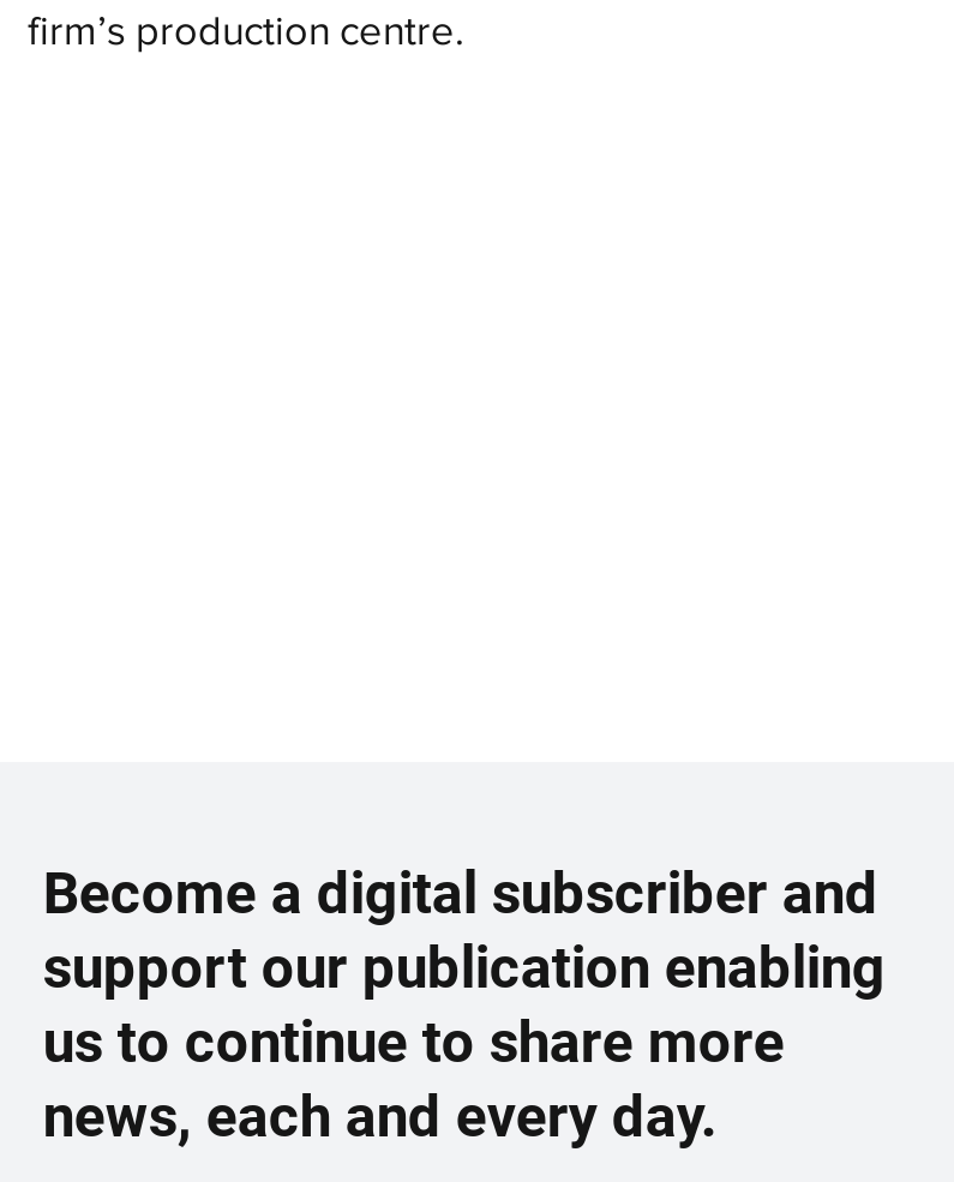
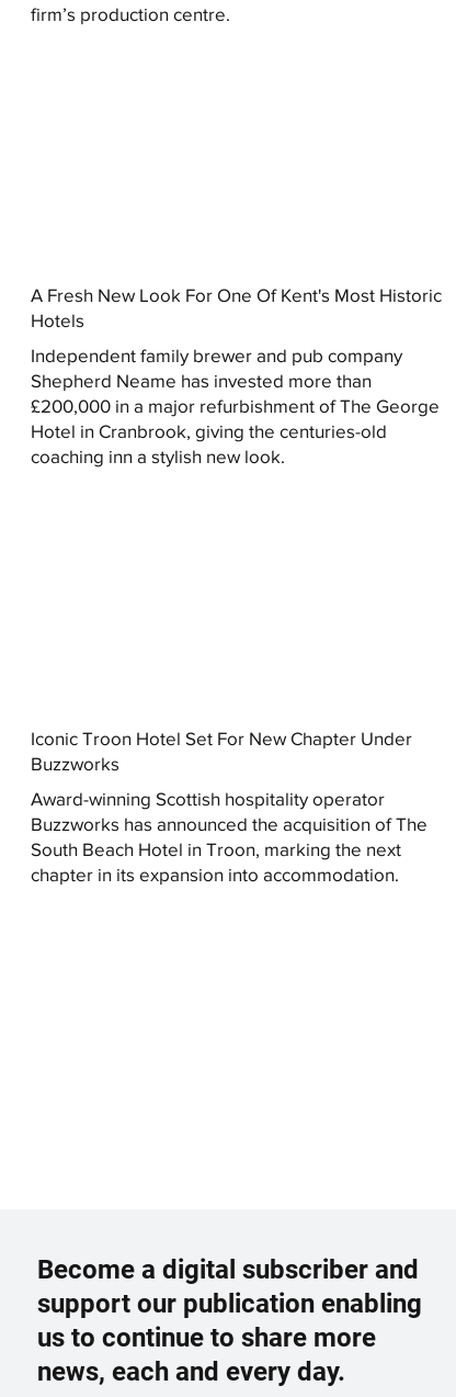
none -> [31,285,442,467] A Fresh New Look For One Of Kent's Most Historic | Hotels | Independent family brewer and pub company | Shepherd Neame has invested more than | £200,000 in a major refurbishment of The George | Hotel in Cranbrook, giving the centuries-old | coaching inn a stylish new look.
none -> [31,728,428,885] Iconic Troon Hotel Set For New Chapter Under | Buzzworks | Award-winning Scottish hospitality operator | Buzzworks has announced the acquisition of The | South Beach Hotel in Troon, marking the next | chapter in its expansion into accommodation.

